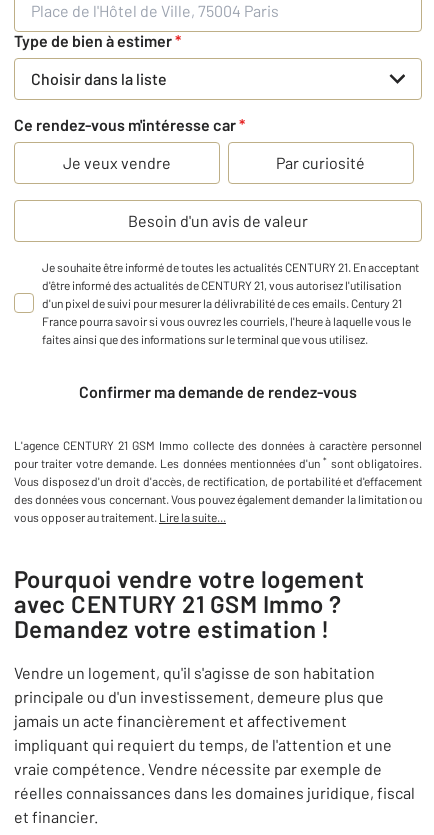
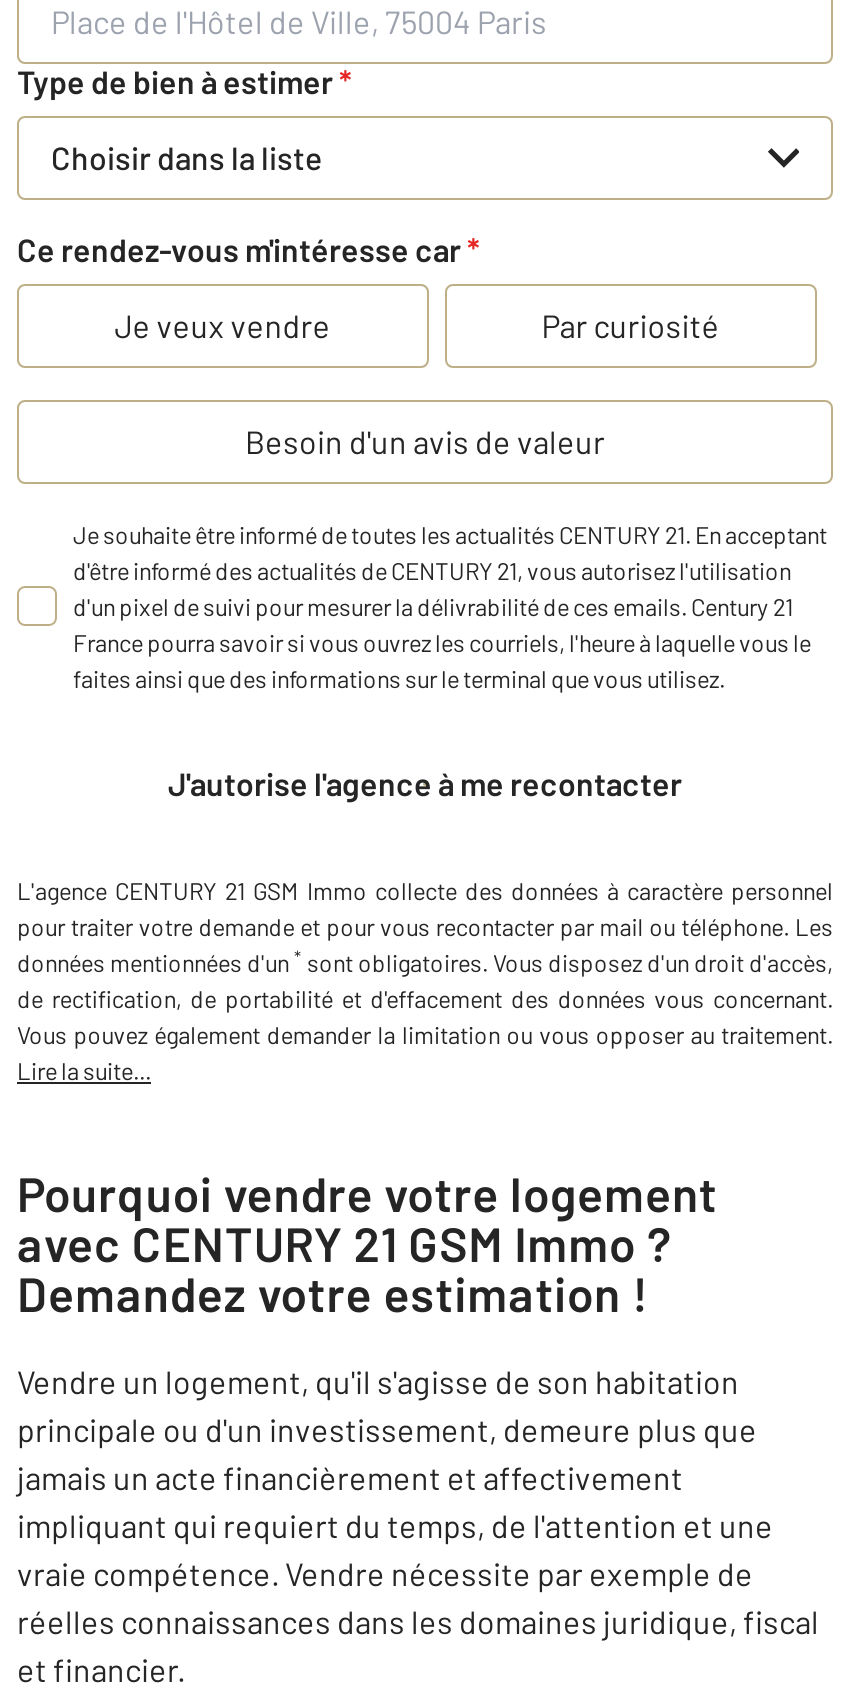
[89,382,357,401] Confirmer ma demande de rendez-vous -> [190,764,682,802] J'autorise l'agence à me recontacter
[14,455,422,524] pour traiter votre demande. Les données mentionnées d'un * sont obligatoires. | Vous disposez d'un droit d'accès, de rectification, de portabilité et d'effacement | des données vous concernant. Vous pouvez également demander la limitation ou | vous opposer au traitement. Lire la suite... -> [17,912,833,1084] pour traiter votre demande et pour vous recontacter par mail ou téléphone. Les | données mentionnées d'un * sont obligatoires. Vous disposez d'un droit d'accès, | de rectification, de portabilité et d'effacement des données vous concernant. | Vous pouvez également demander la limitation ou vous opposer au traitement. | Lire la suite...

